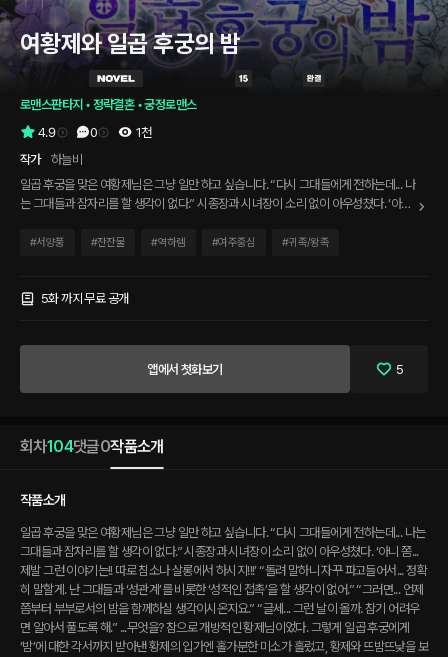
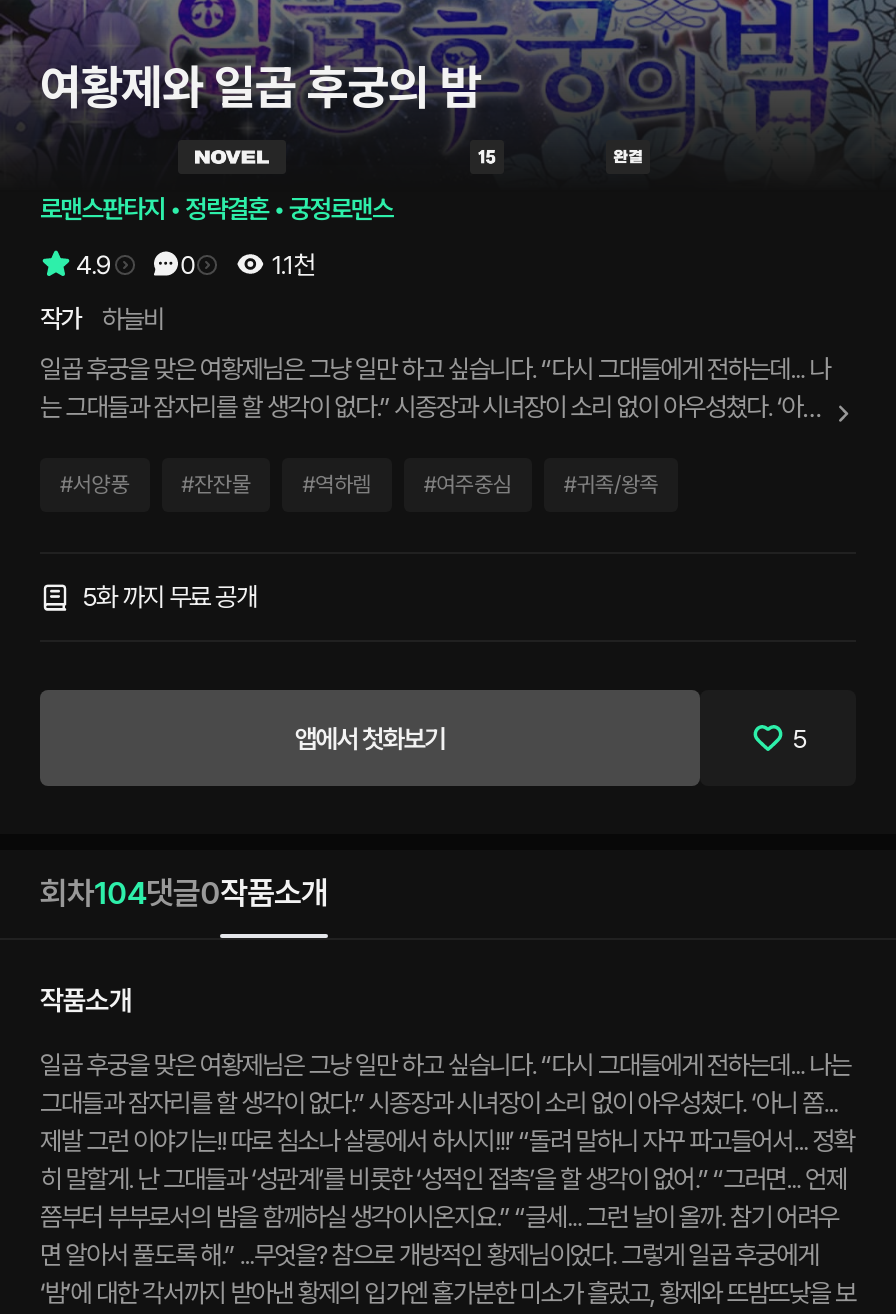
[136,125,151,140] 1천 -> [271,250,314,280] 1.1천

